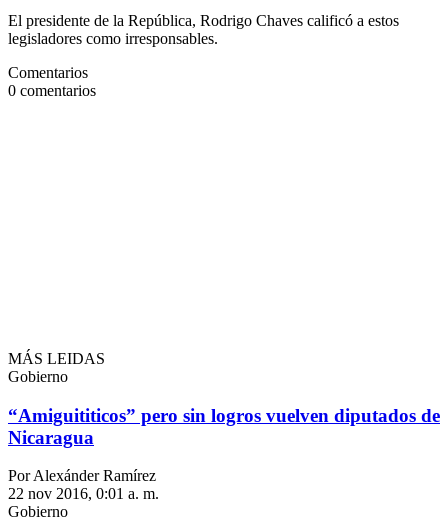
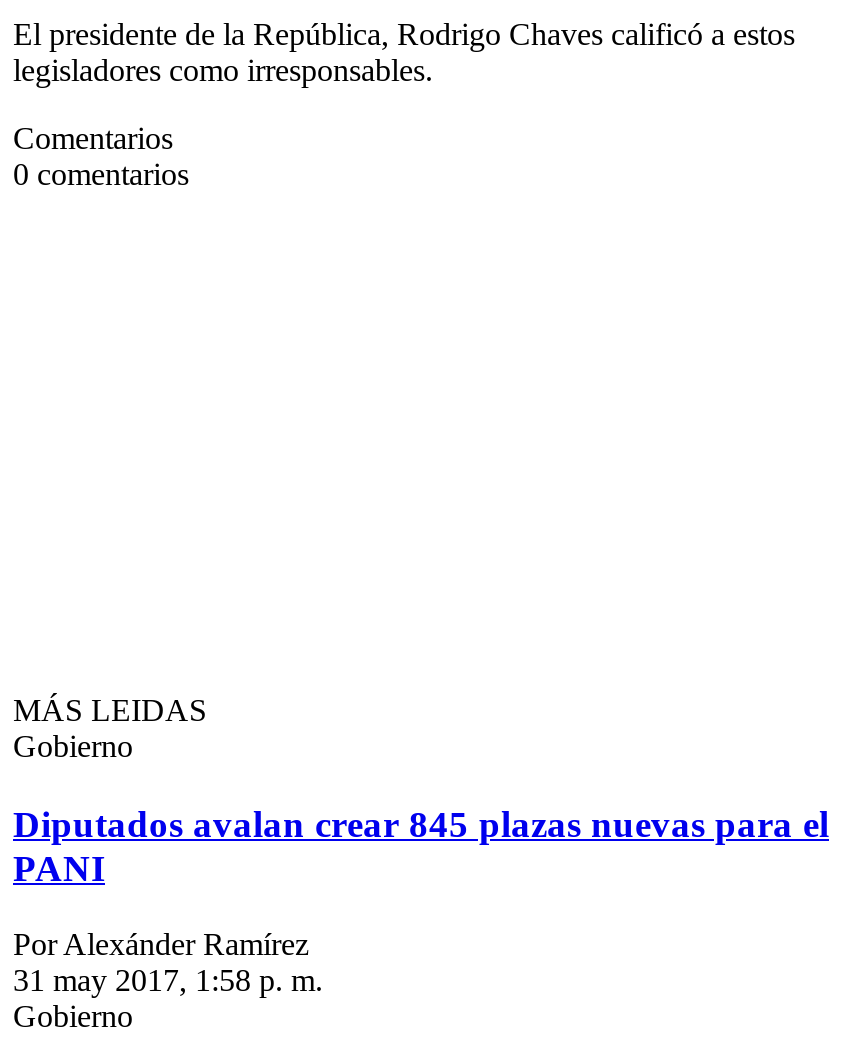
[8,404,440,447] “Amiguititicos” pero sin logros vuelven diputados de | Nicaragua -> [13,802,829,888] Diputados avalan crear 845 plazas nuevas para el | PANI
[8,485,159,502] 22 nov 2016, 0:01 a. m. -> [13,963,323,997] 31 may 2017, 1:58 p. m.

